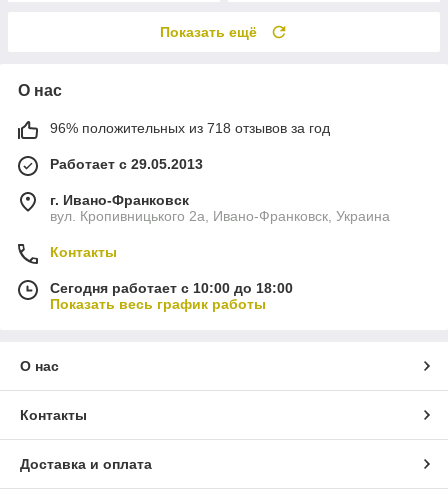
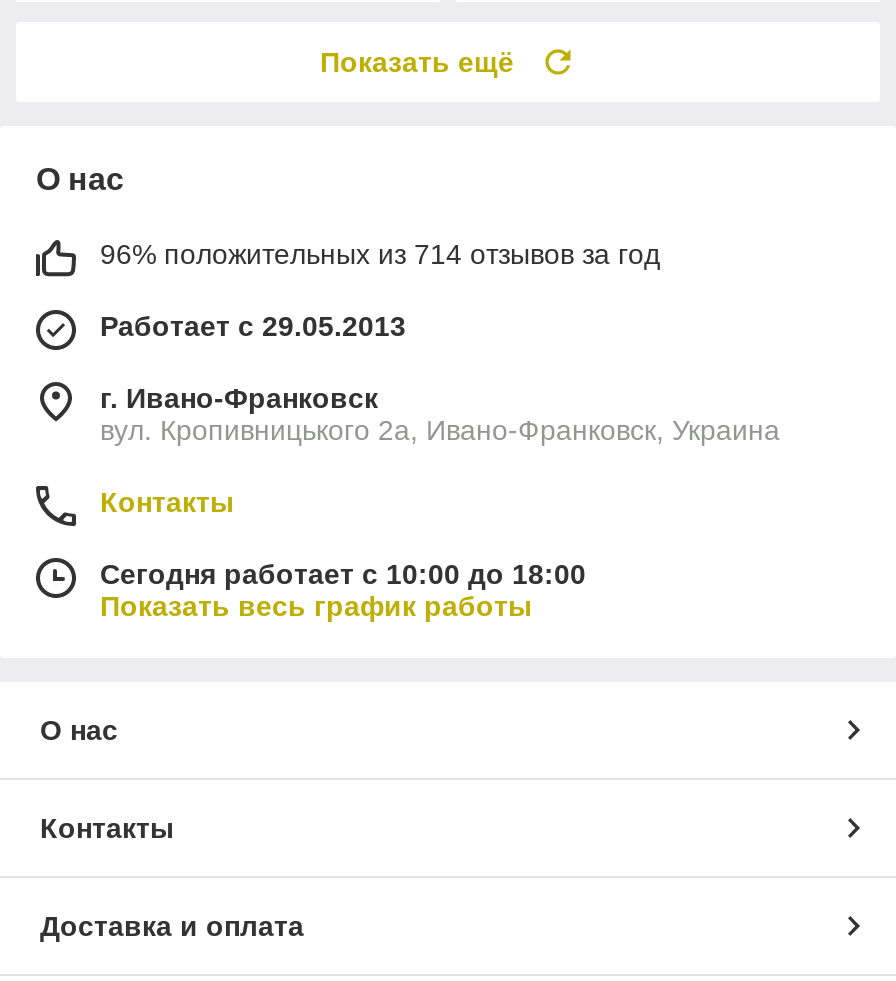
[50,120,330,136] 96% положительных из 718 отзывов за год -> [100,238,660,270] 96% положительных из 714 отзывов за год

